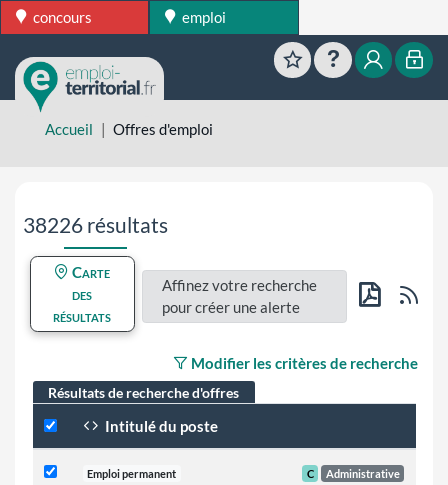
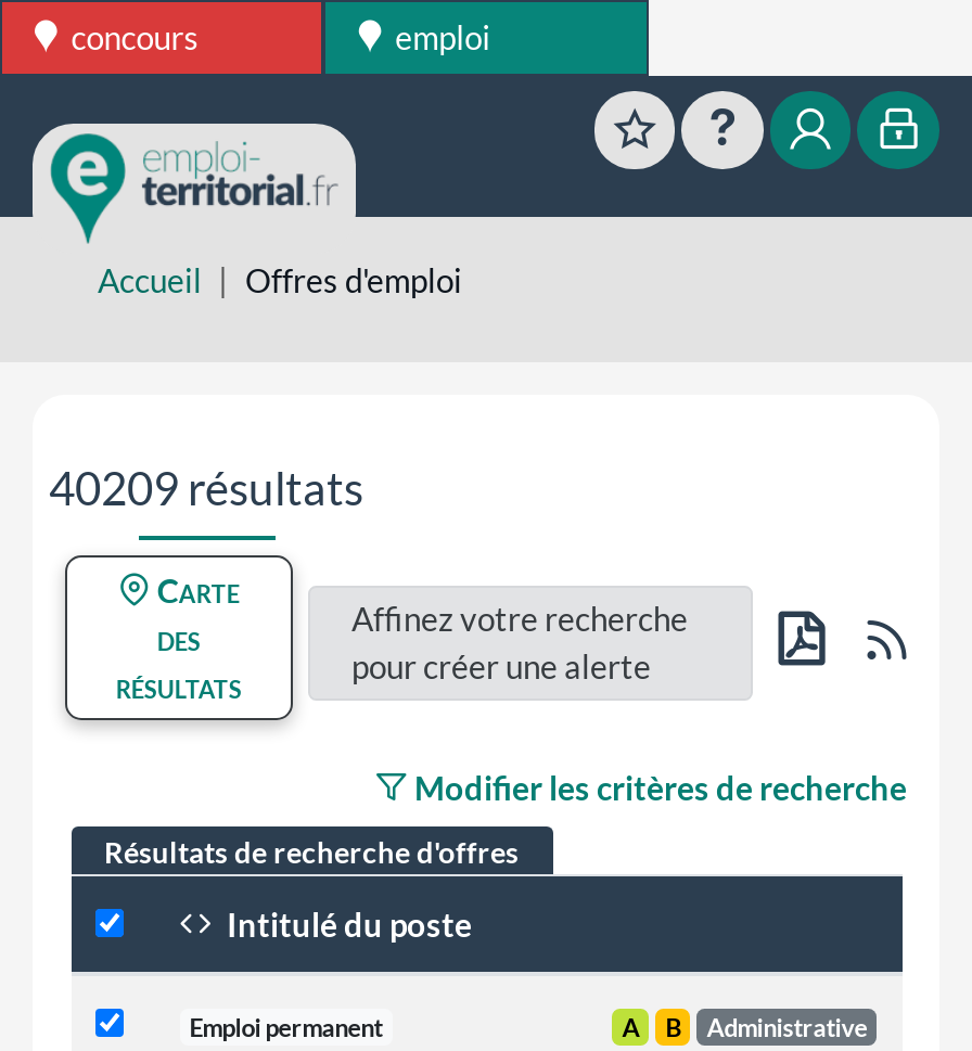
[22,211,167,236] 38226 résultats -> [49,459,363,513] 40209 résultats
[307,467,314,480] C -> [622,1013,681,1041] A | B

